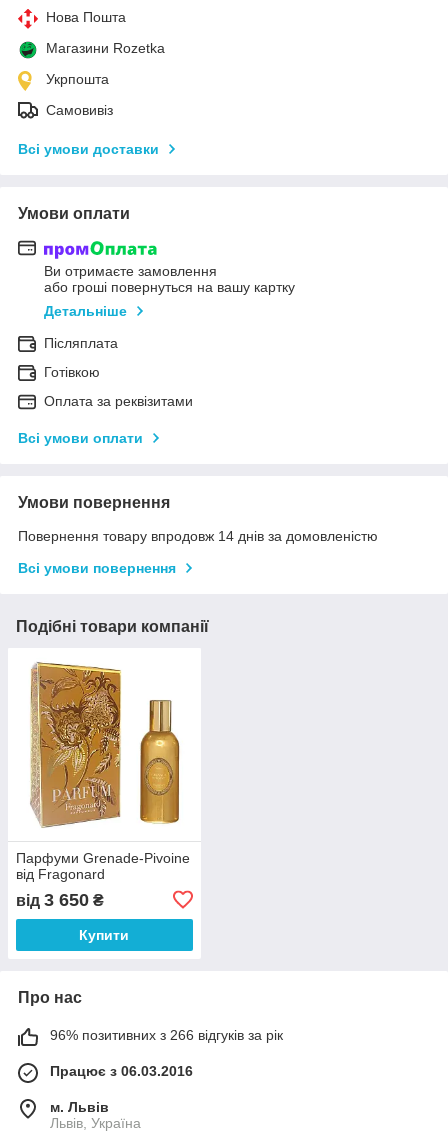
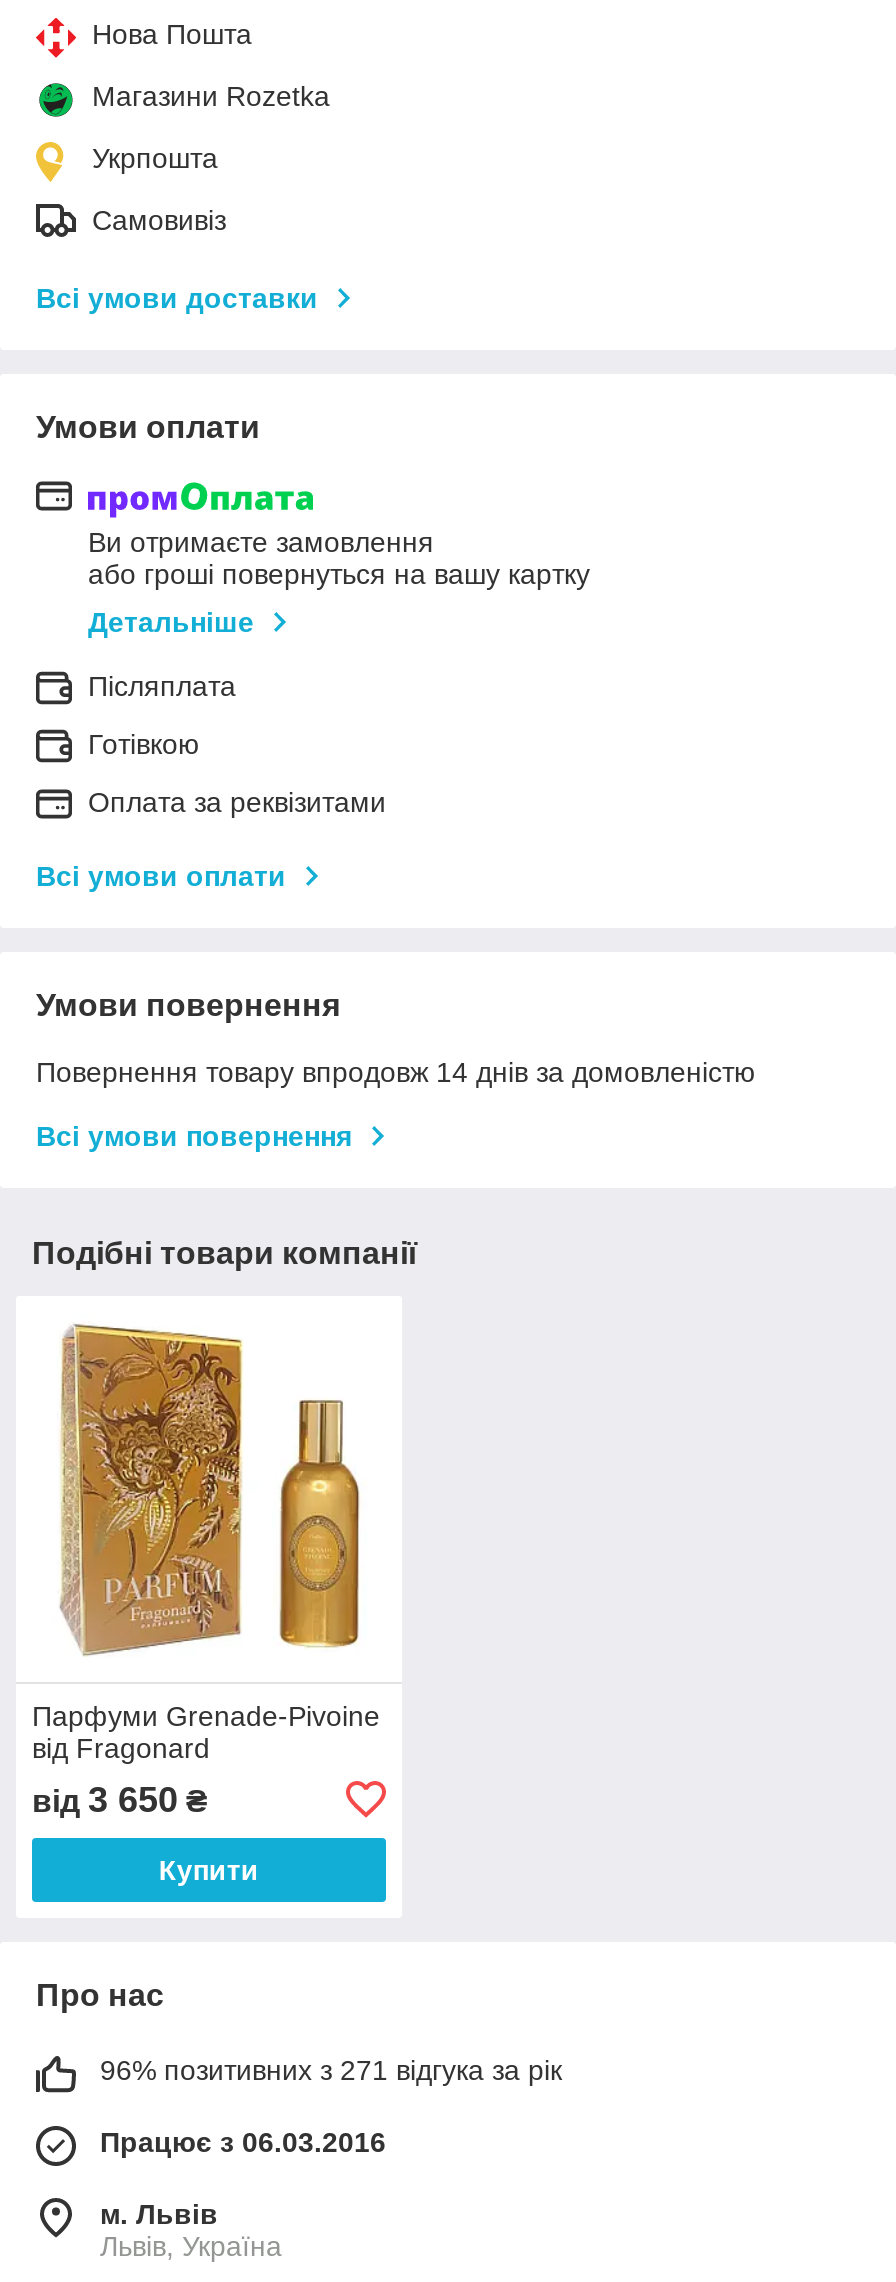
[50,1027,283,1043] 96% позитивних з 266 відгуків за рік -> [100,2054,562,2086] 96% позитивних з 271 відгука за рік

